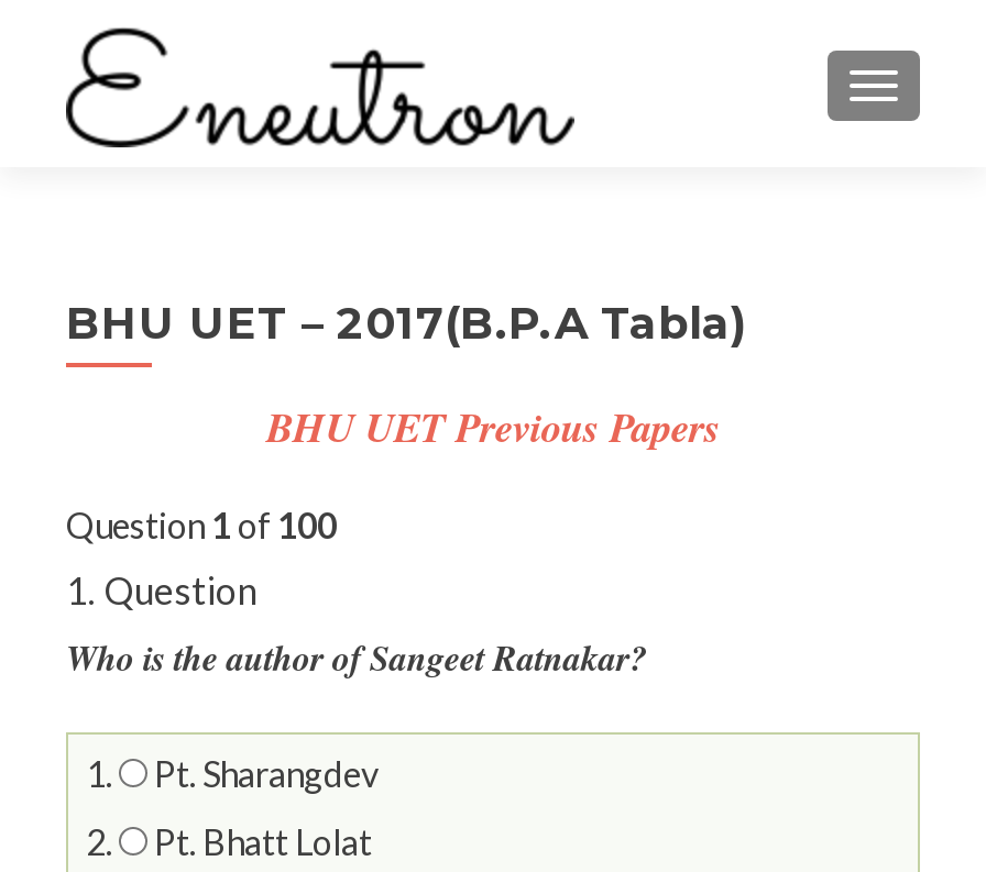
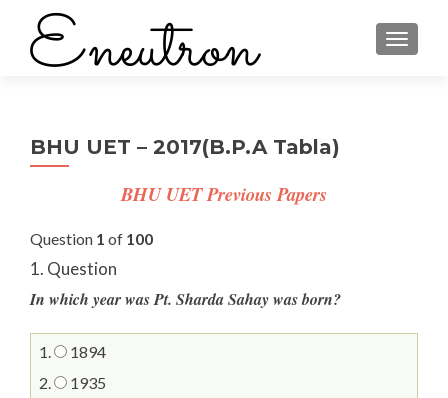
[66,633,647,682] Who is the author of Sangeet Ratnakar? -> [30,288,341,310] In which year was Pt. Sharda Sahay was born?
[147,752,379,794] Pt. Sharangdev -> [67,342,106,361] 1894
[147,820,372,862] Pt. Bhatt Lolat -> [67,373,106,392] 1935

